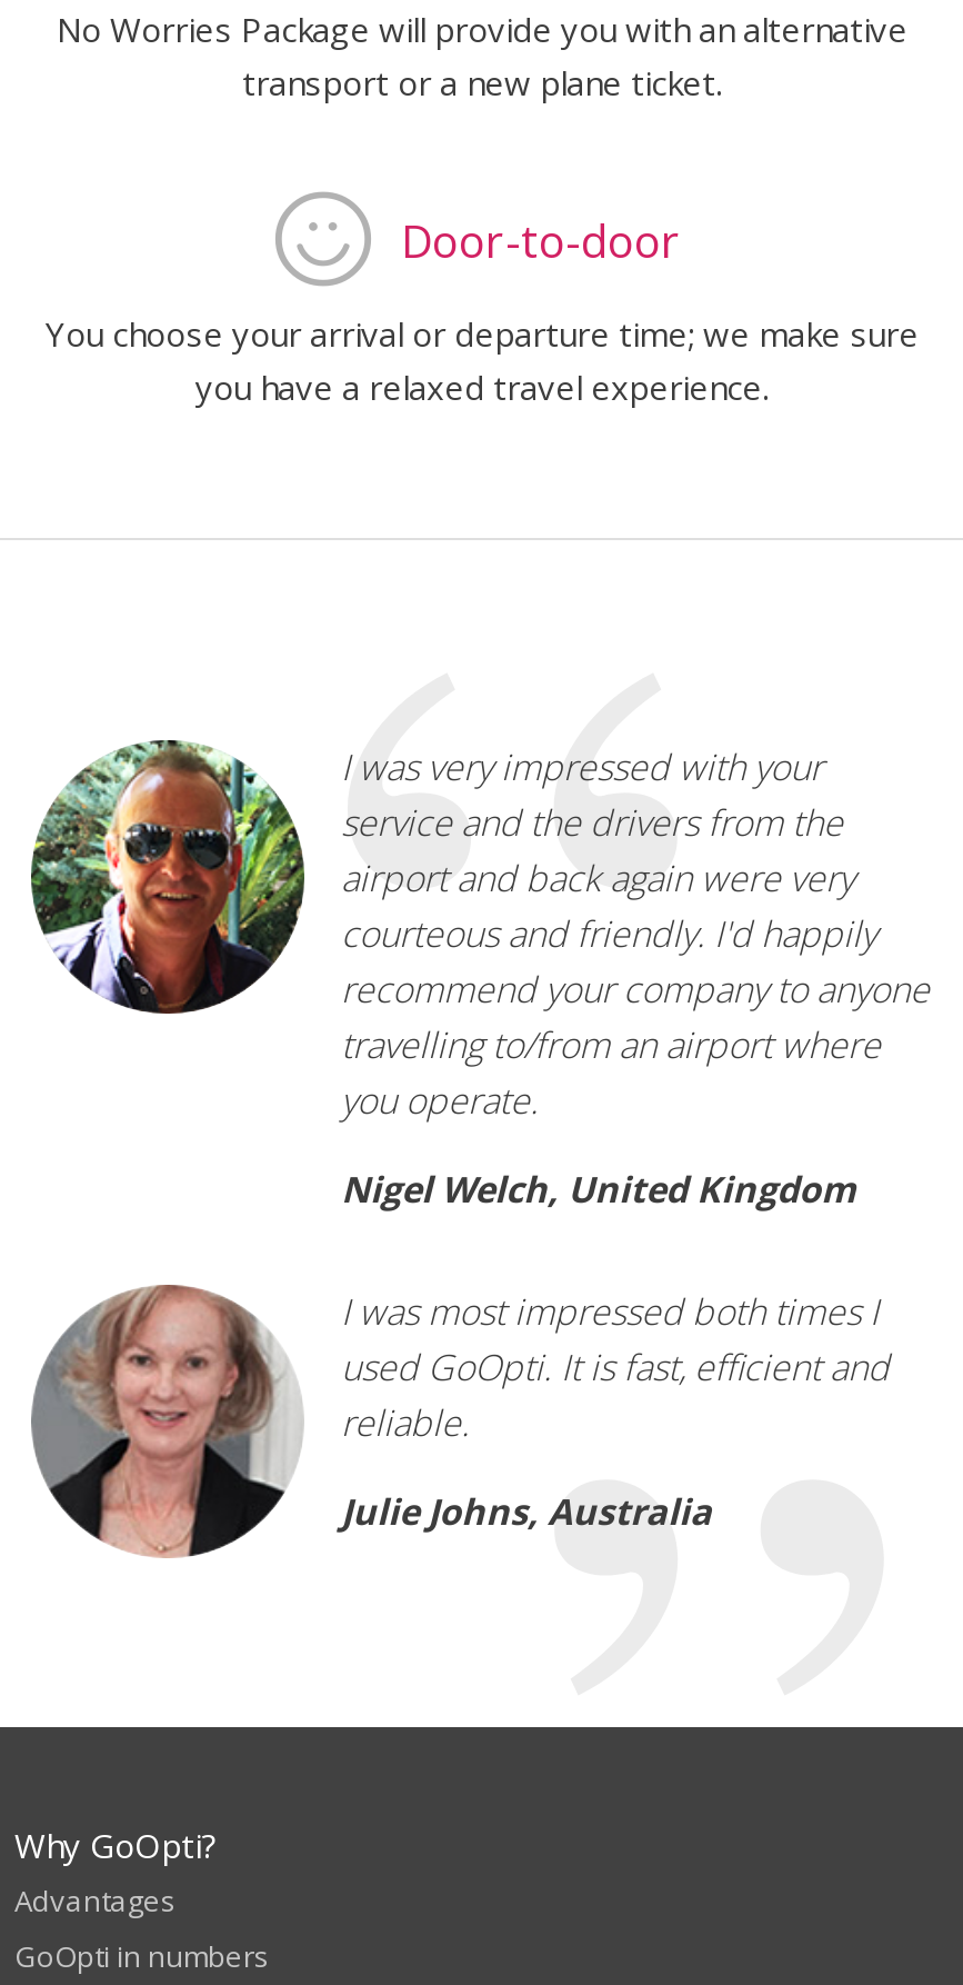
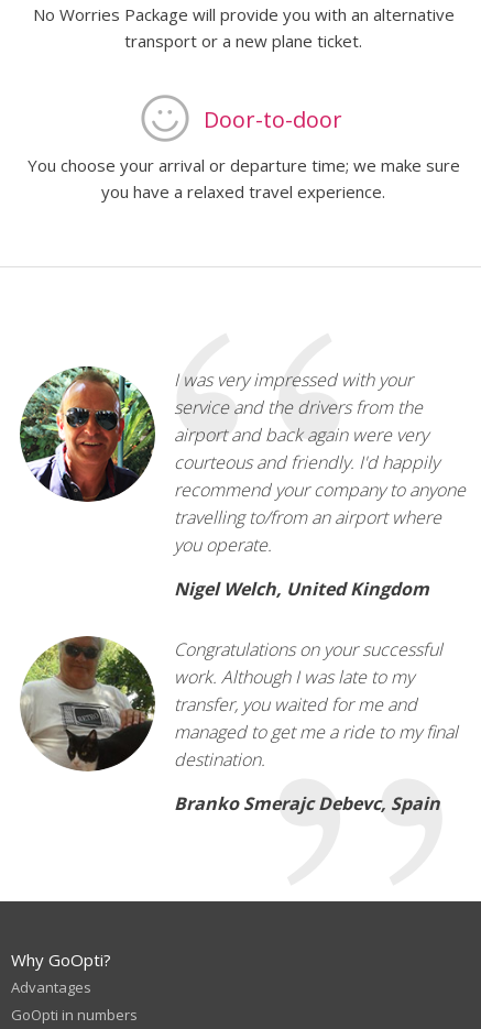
[31,1285,890,1556] [image] | I was most impressed both times I | used GoOpti. It is fast, efficient and | reliable. -> [20,637,457,771] [image] | Congratulations on your successful | work. Although I was late to my | transfer, you waited for me and | managed to get me a ride to my final | destination.
[341,1487,712,1536] Julie Johns, Australia -> [173,791,440,815] Branko Smerajc Debevc, Spain

